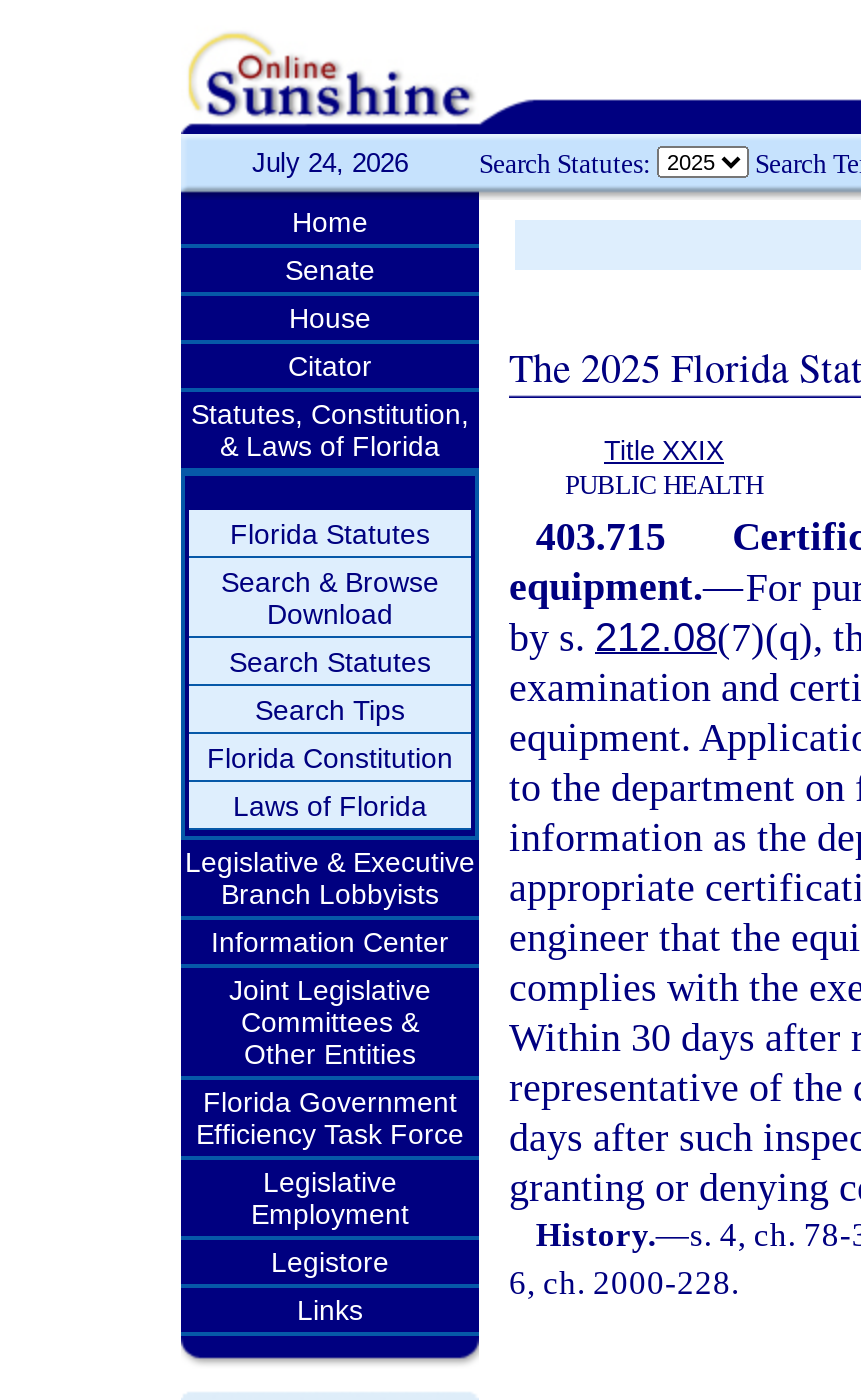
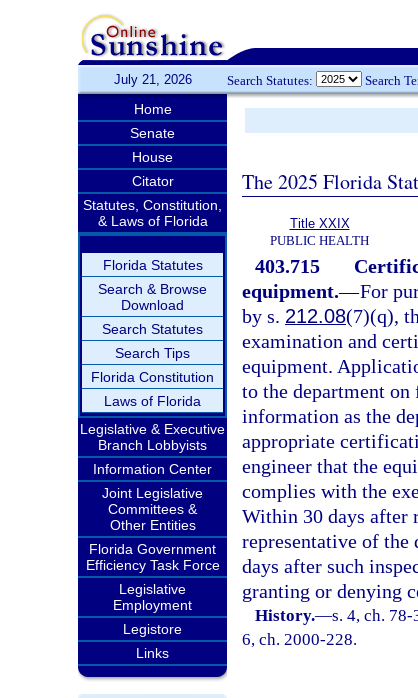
[252,148,408,178] July 24, 2026 -> [113,72,191,87] July 21, 2026

